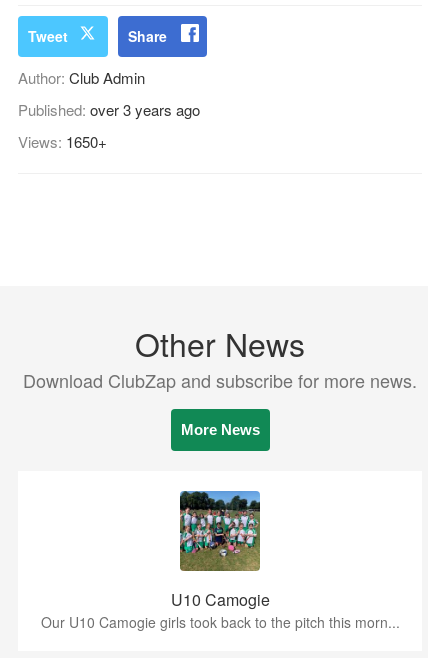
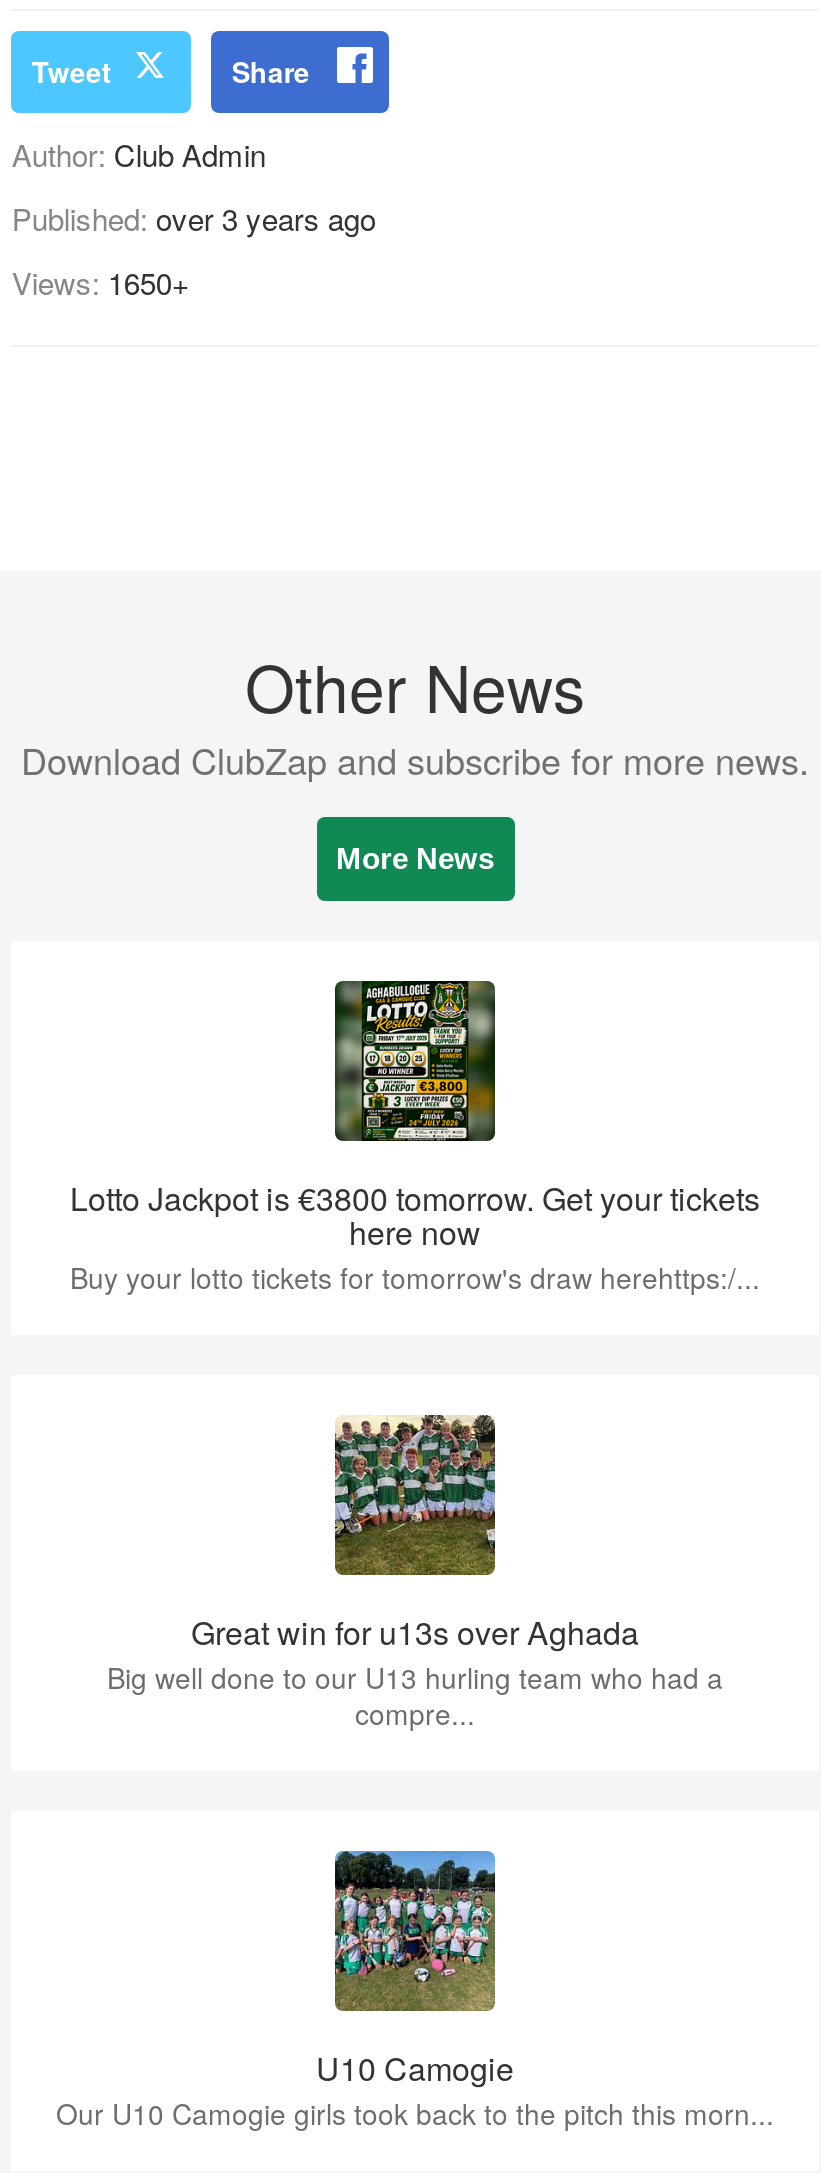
none -> [70,979,760,1297] [image] | Lotto Jackpot is €3800 tomorrow. Get your tickets | here now | Buy your lotto tickets for tomorrow's draw herehttps:/...
none -> [107,1413,723,1733] [image] | Great win for u13s over Aghada | Big well done to our U13 hurling team who had a | compre...

